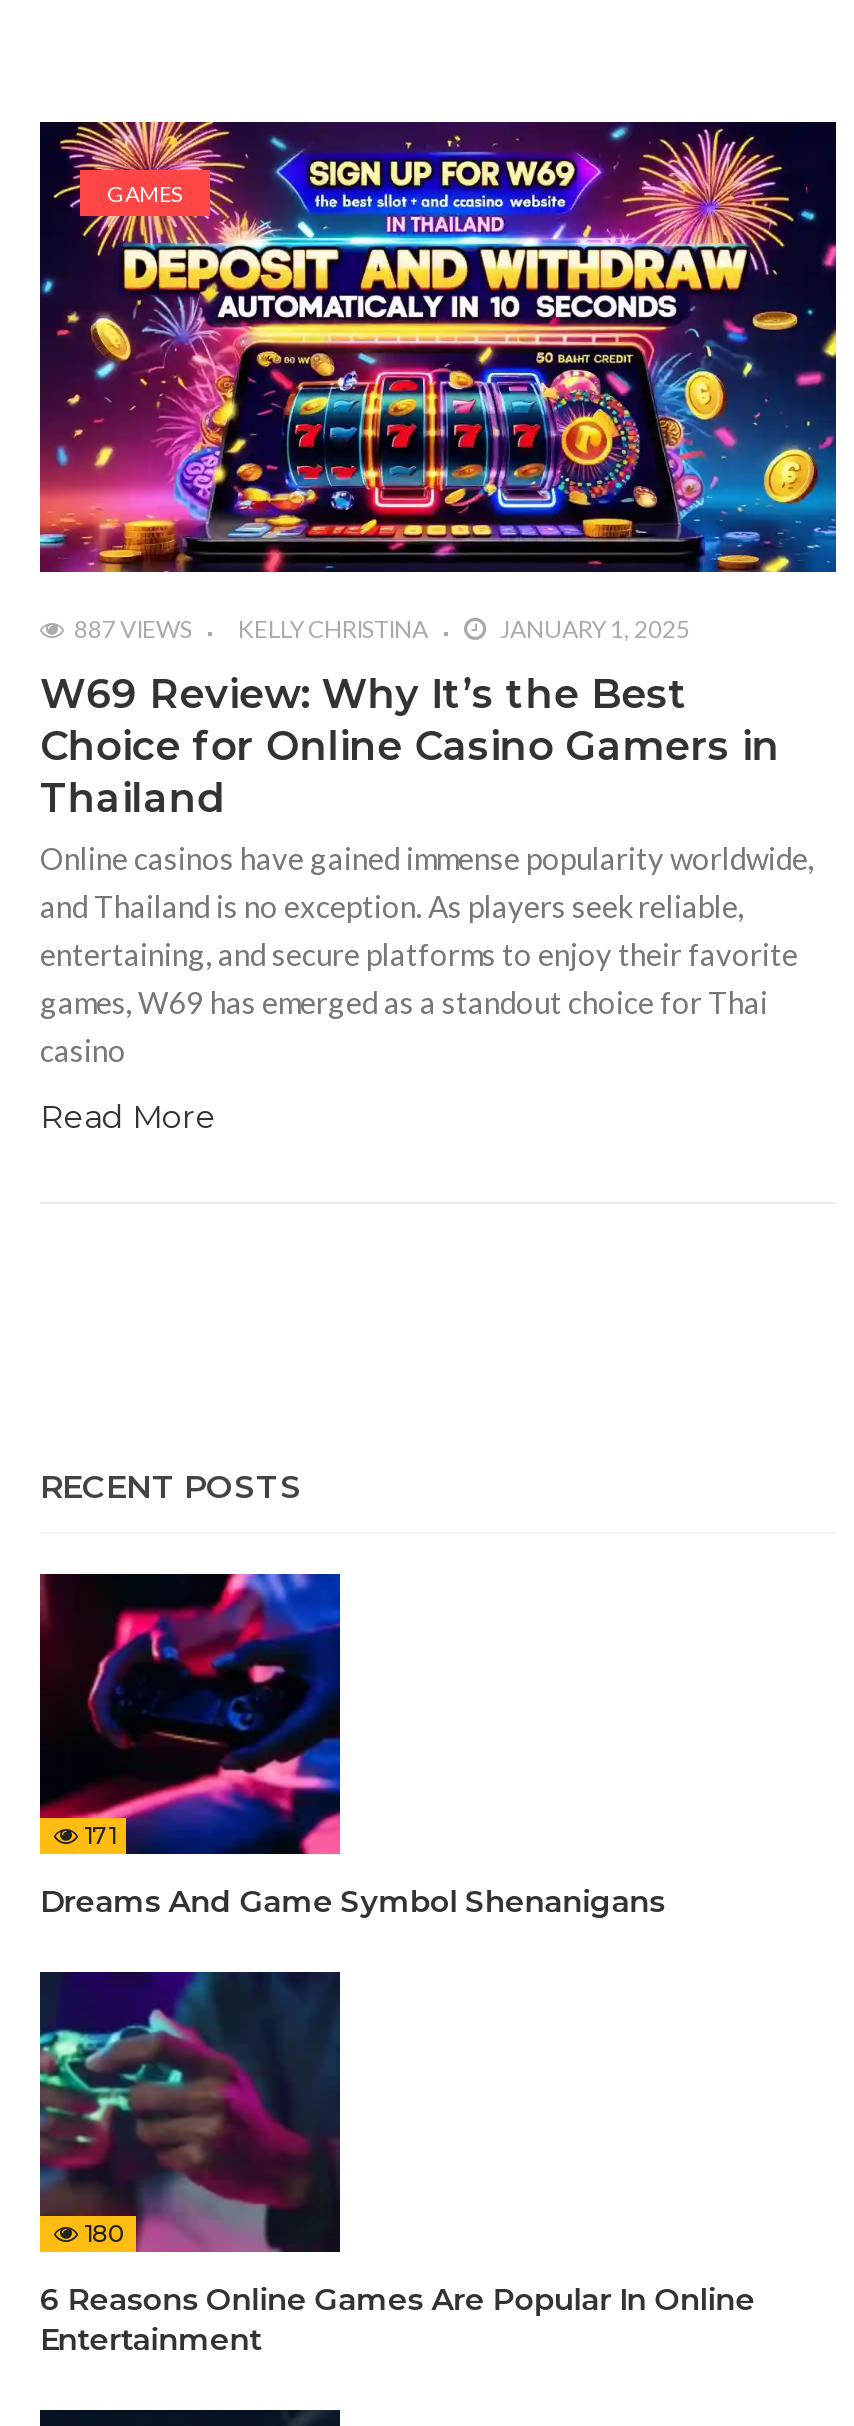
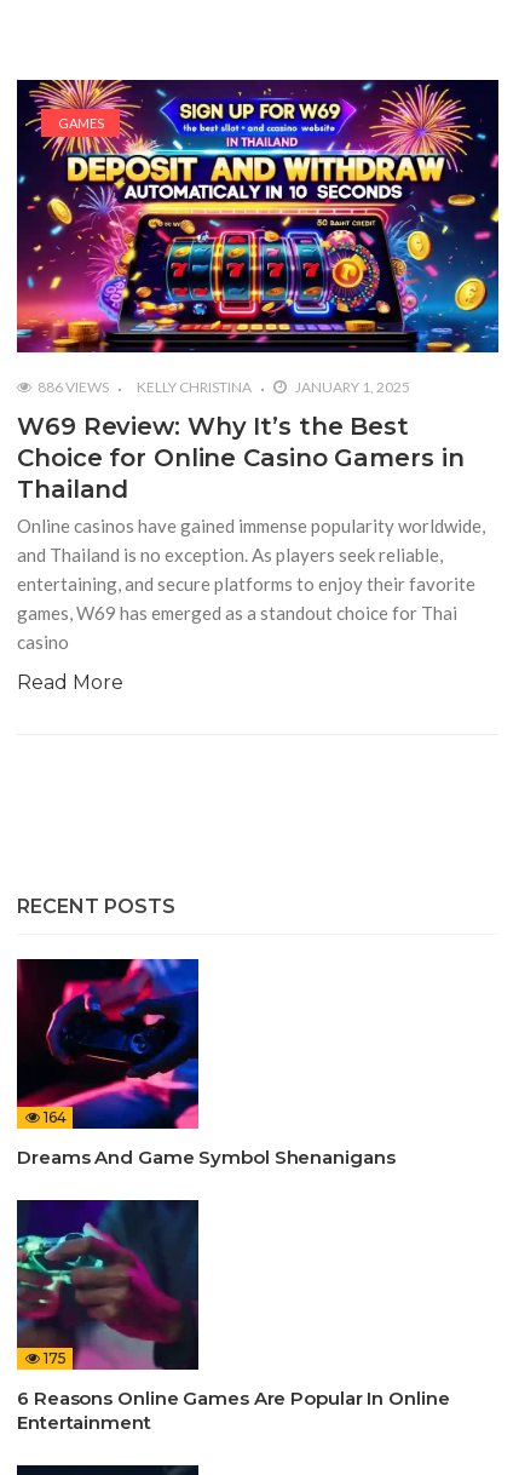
[74,614,428,644] 887 VIEWS KELLY CHRISTINA -> [38,378,252,396] 886 VIEWS KELLY CHRISTINA
[78,1820,116,1850] 171 -> [40,1108,67,1126] 164
[78,2218,126,2248] 180 -> [40,1349,67,1367] 175

